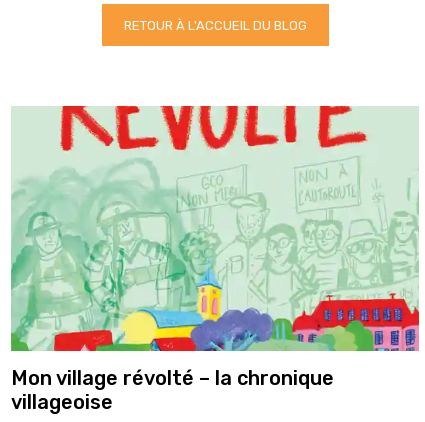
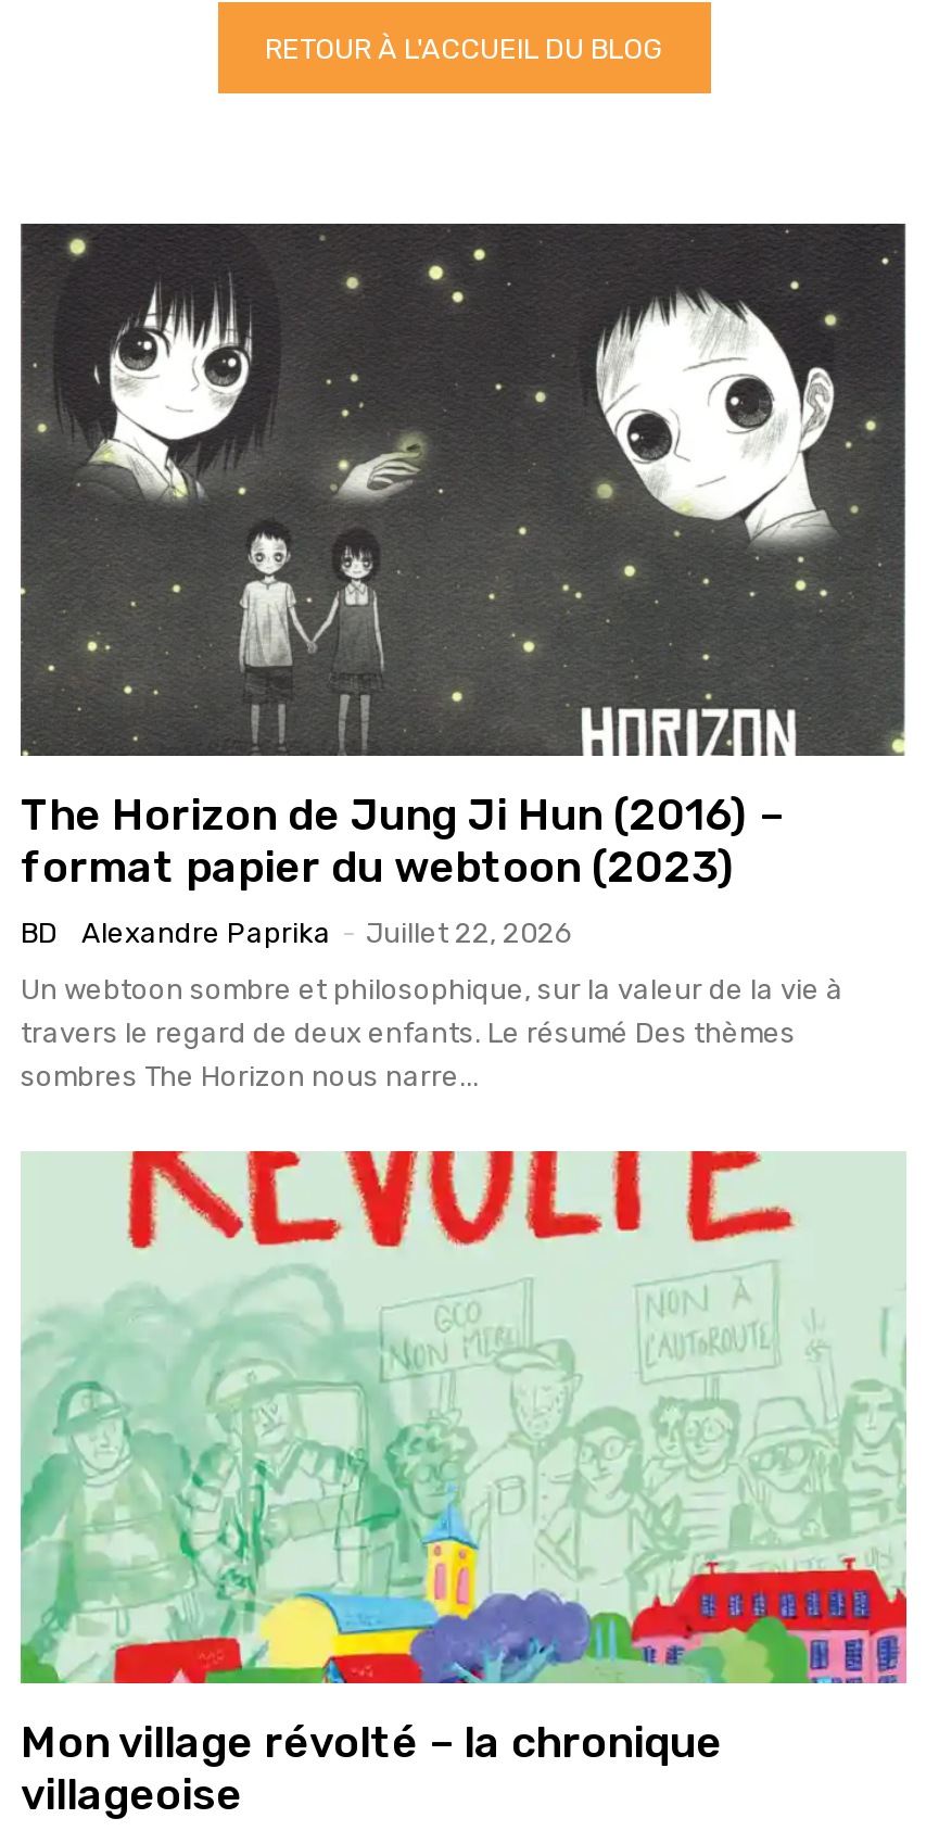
none -> [18,222,906,1092] [image] | The Horizon de Jung Ji Hun (2016) – | format papier du webtoon (2023) | BD | Alexandre Paprika - Juillet 22, 2026 | Un webtoon sombre et philosophique, sur la valeur de la vie à | travers le regard de deux enfants. Le résumé Des thèmes | sombres The Horizon nous narre...

